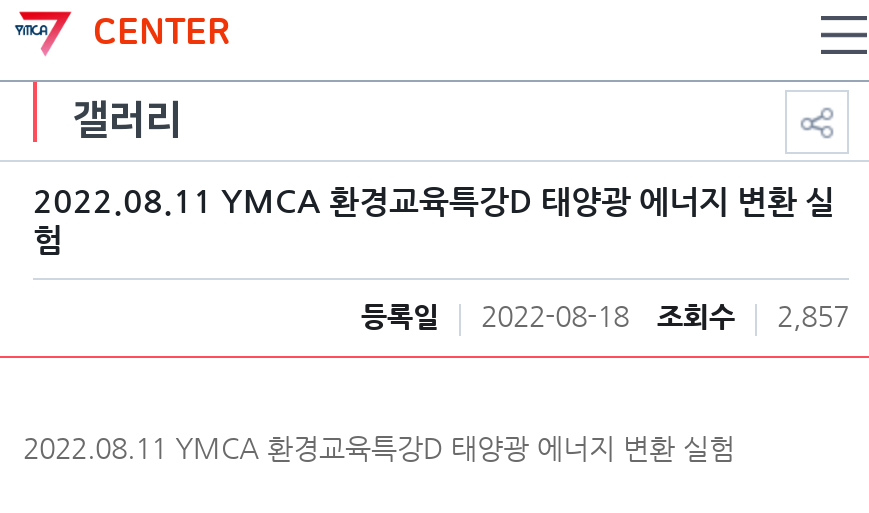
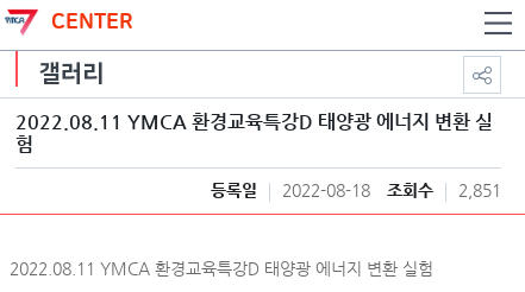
[361,300,849,332] 등록일 2022-08-18 조회수 2,857 -> [211,180,501,199] 등록일 2022-08-18 조회수 2,851

